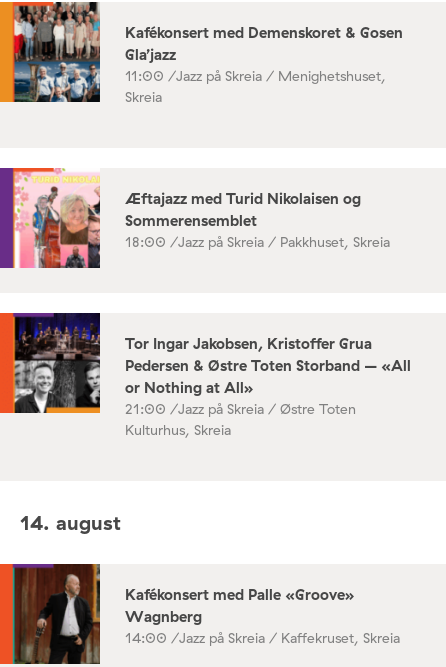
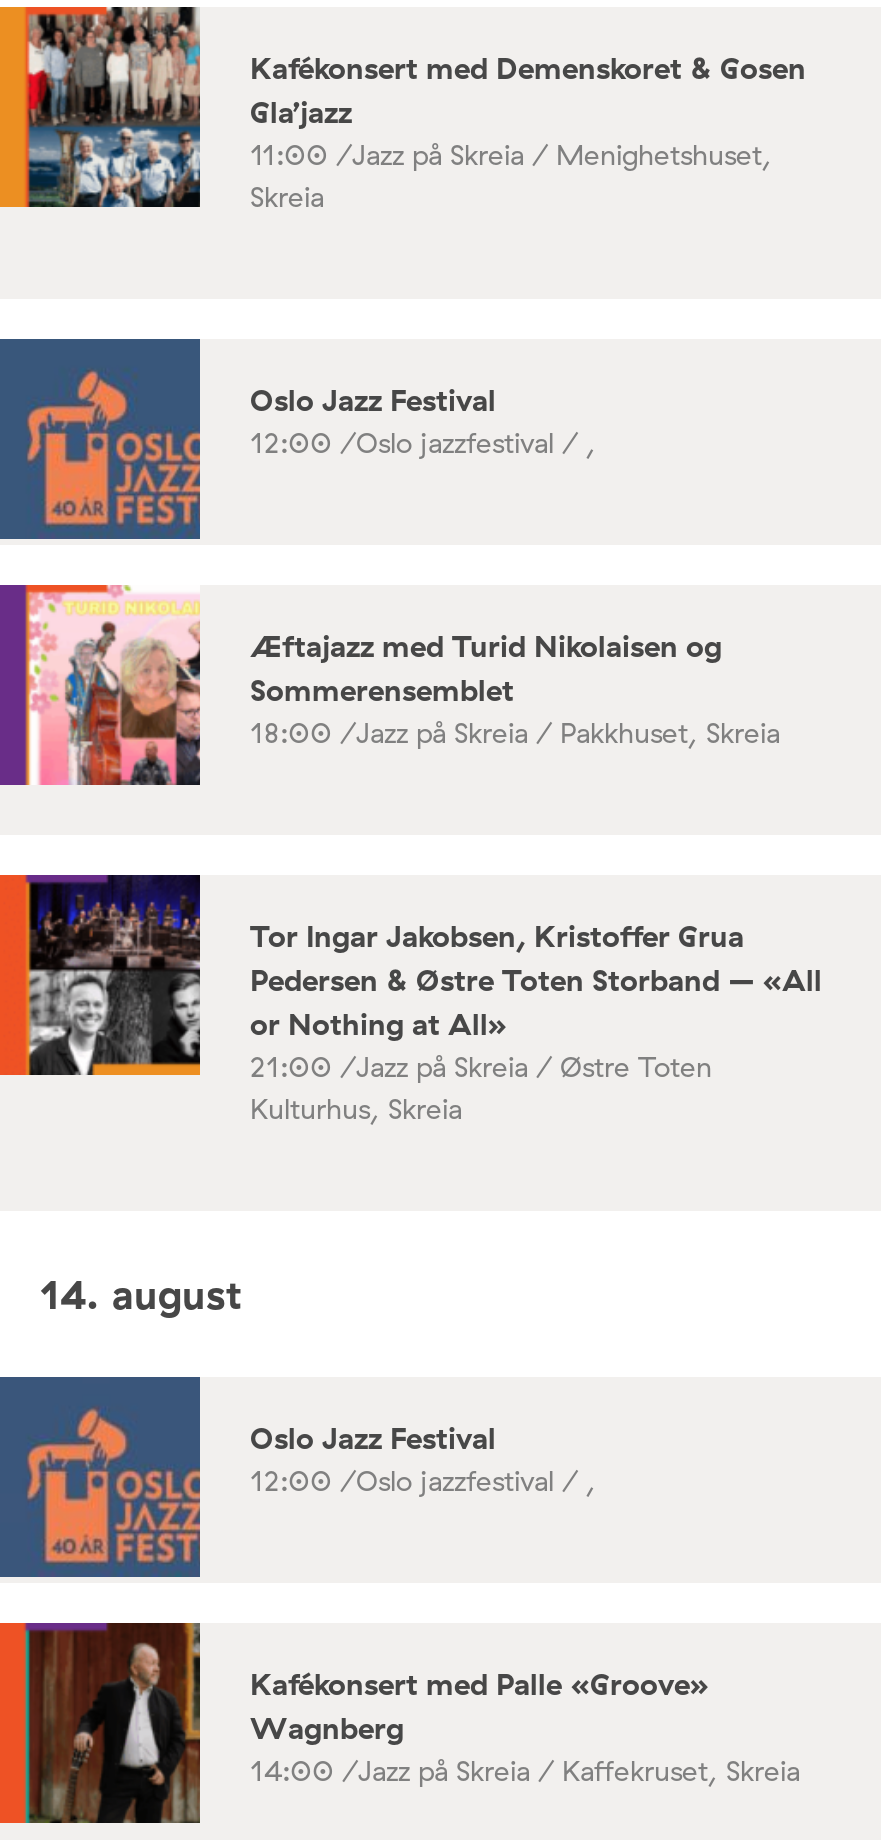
none -> [6,337,596,541] [image] | Oslo Jazz Festival | 12:00 /Oslo jazzfestival / ,
none -> [6,1375,596,1579] [image] | Oslo Jazz Festival | 12:00 /Oslo jazzfestival / ,

